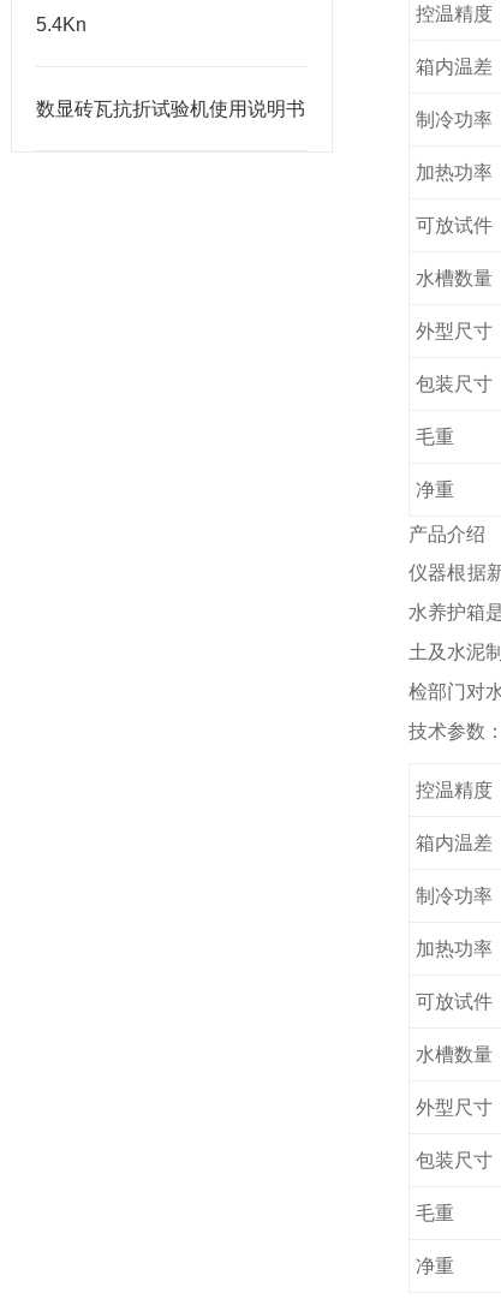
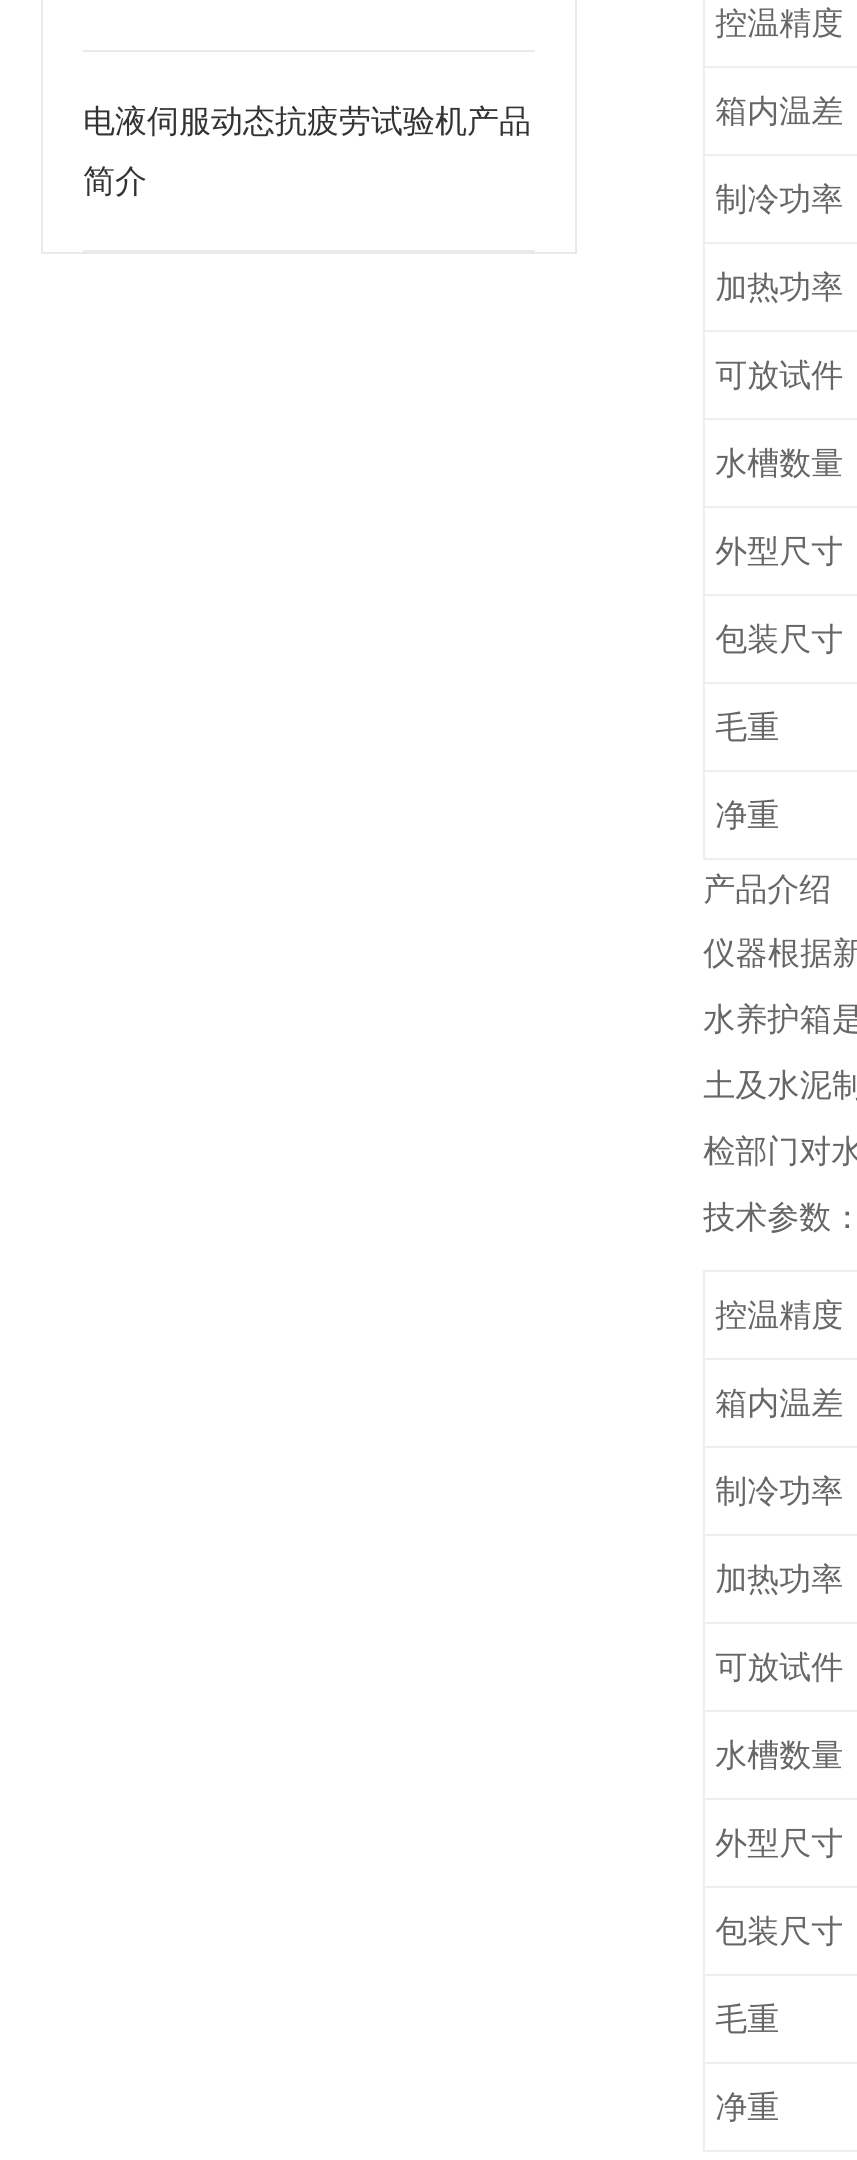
[36,14,87,35] 5.4Kn -> [83,104,531,138] 电液伺服动态抗疲劳试验机产品
[36,99,305,119] 数显砖瓦抗折试验机使用说明书 -> [83,164,147,198] 简介

